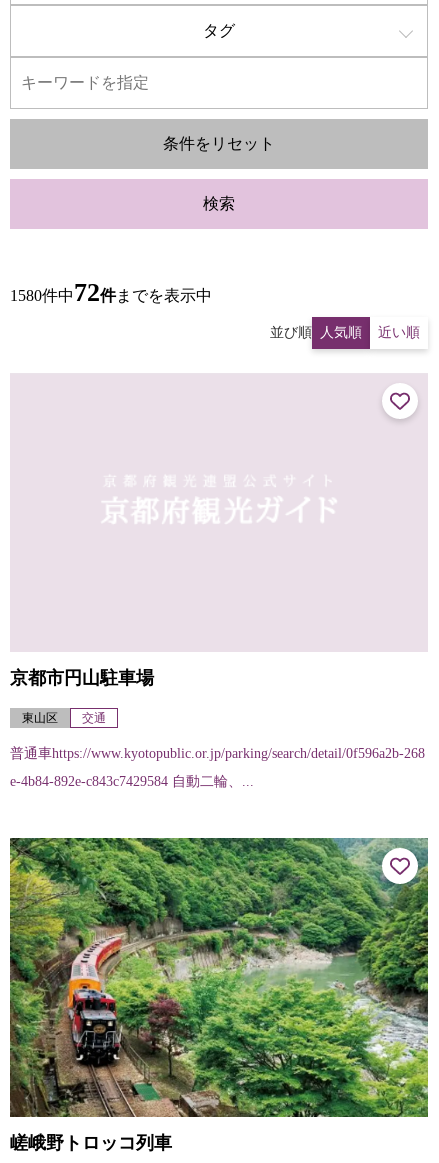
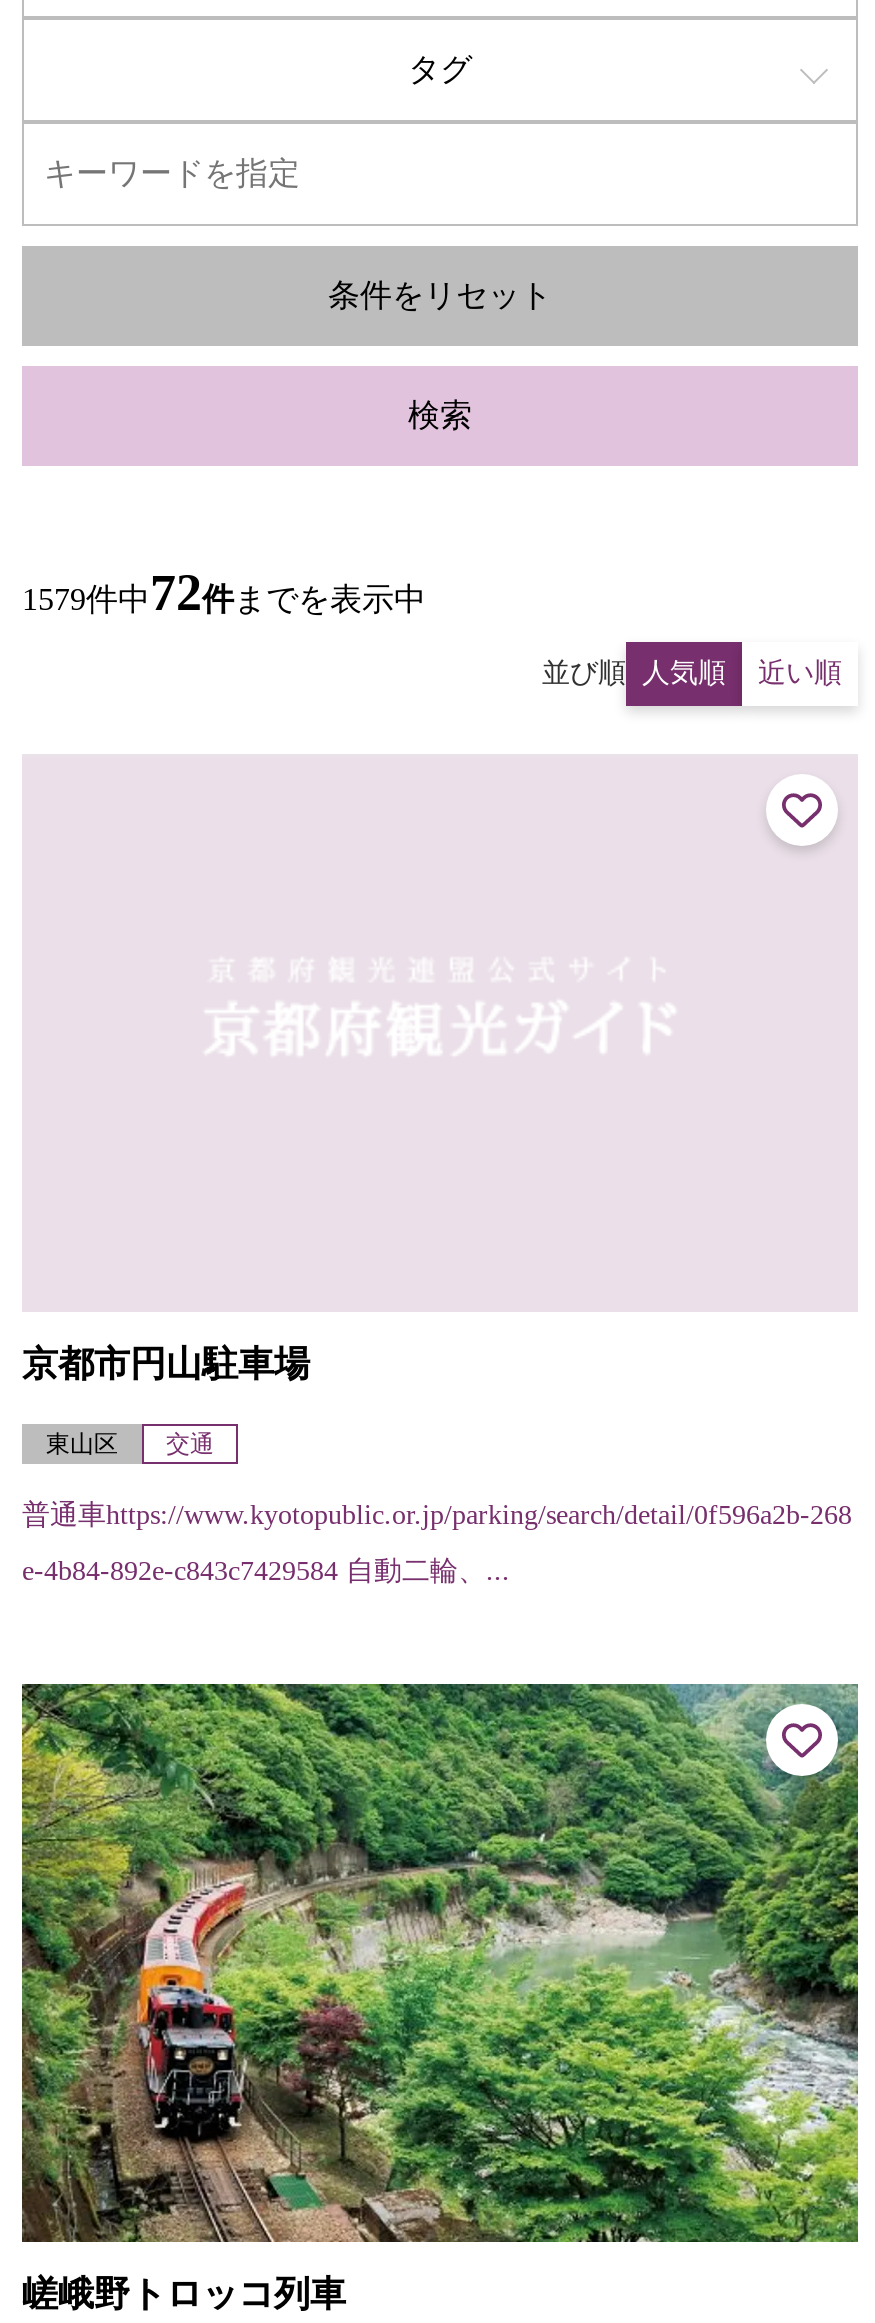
[10,278,212,307] 1580件中72件までを表示中 -> [22,564,426,622] 1579件中72件までを表示中

